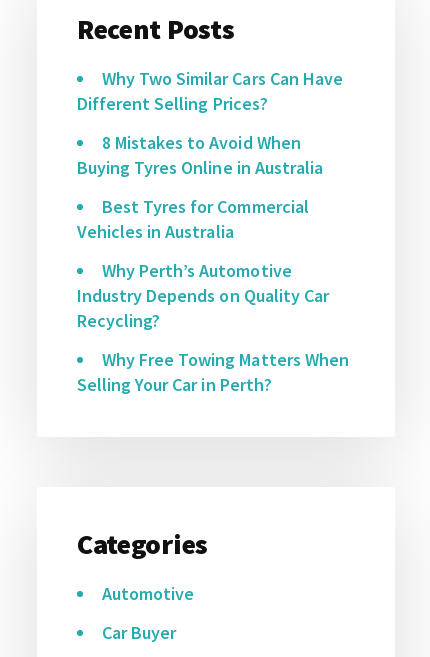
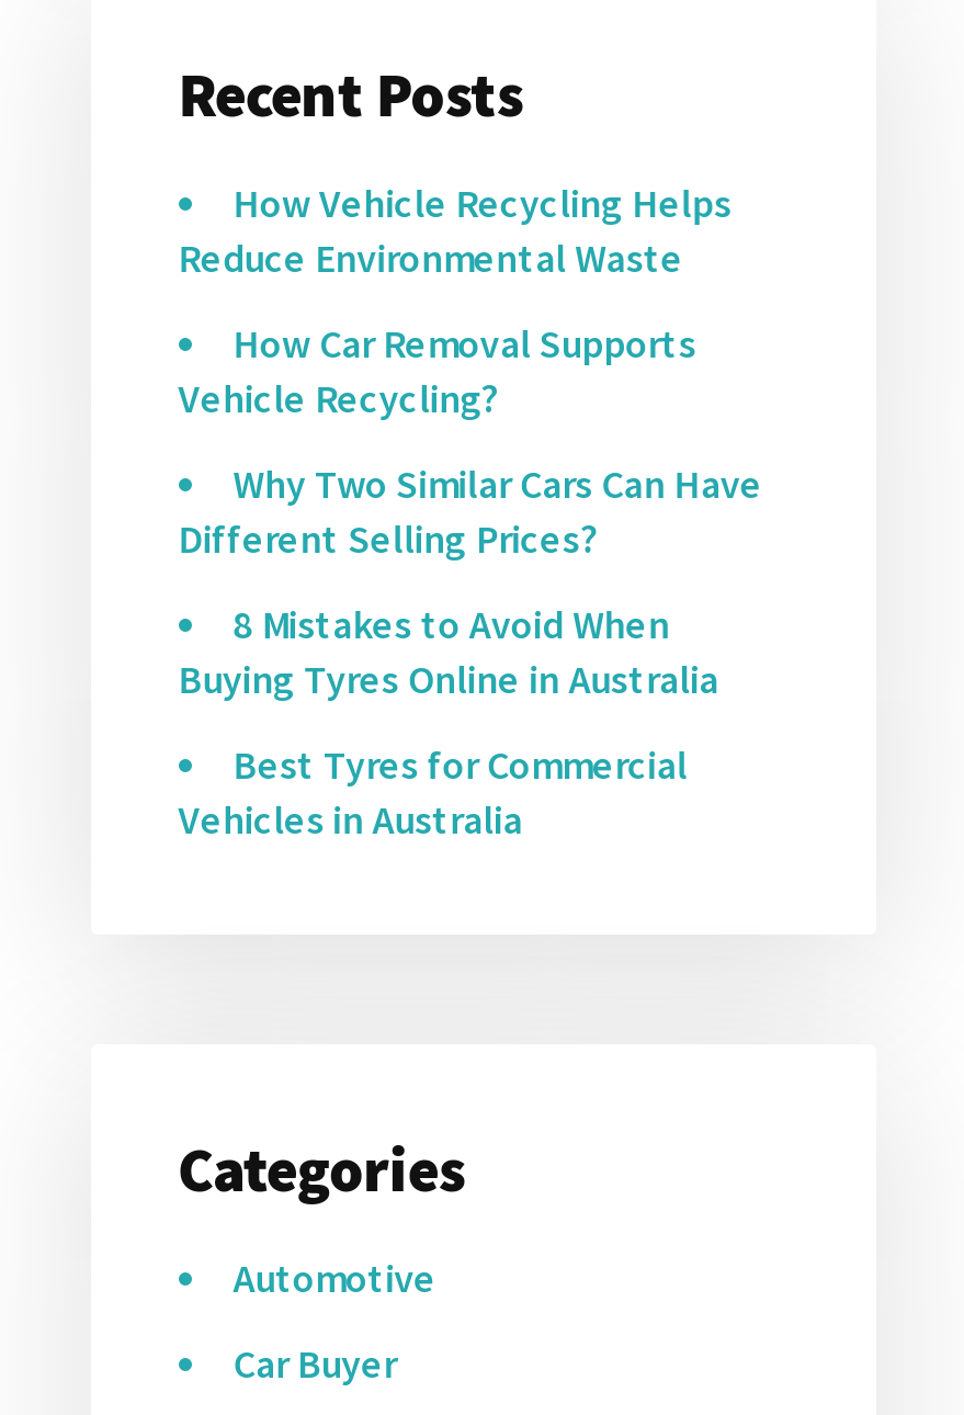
none -> [178,178,731,424] How Vehicle Recycling Helps | Reduce Environmental Waste | How Car Removal Supports | Vehicle Recycling?
moved [77,67,343,243] -> [178,459,762,845]: Why Two Similar Cars Can Have | Different Selling Prices? | 8 Mistakes to Avoid When | Buying Tyres Online in Australia | Best Tyres for Commercial | Vehicles in Australia
[77,259,349,396] Why Perth’s Automotive | Industry Depends on Quality Car | Recycling? | Why Free Towing Matters When | Selling Your Car in Perth? -> none

